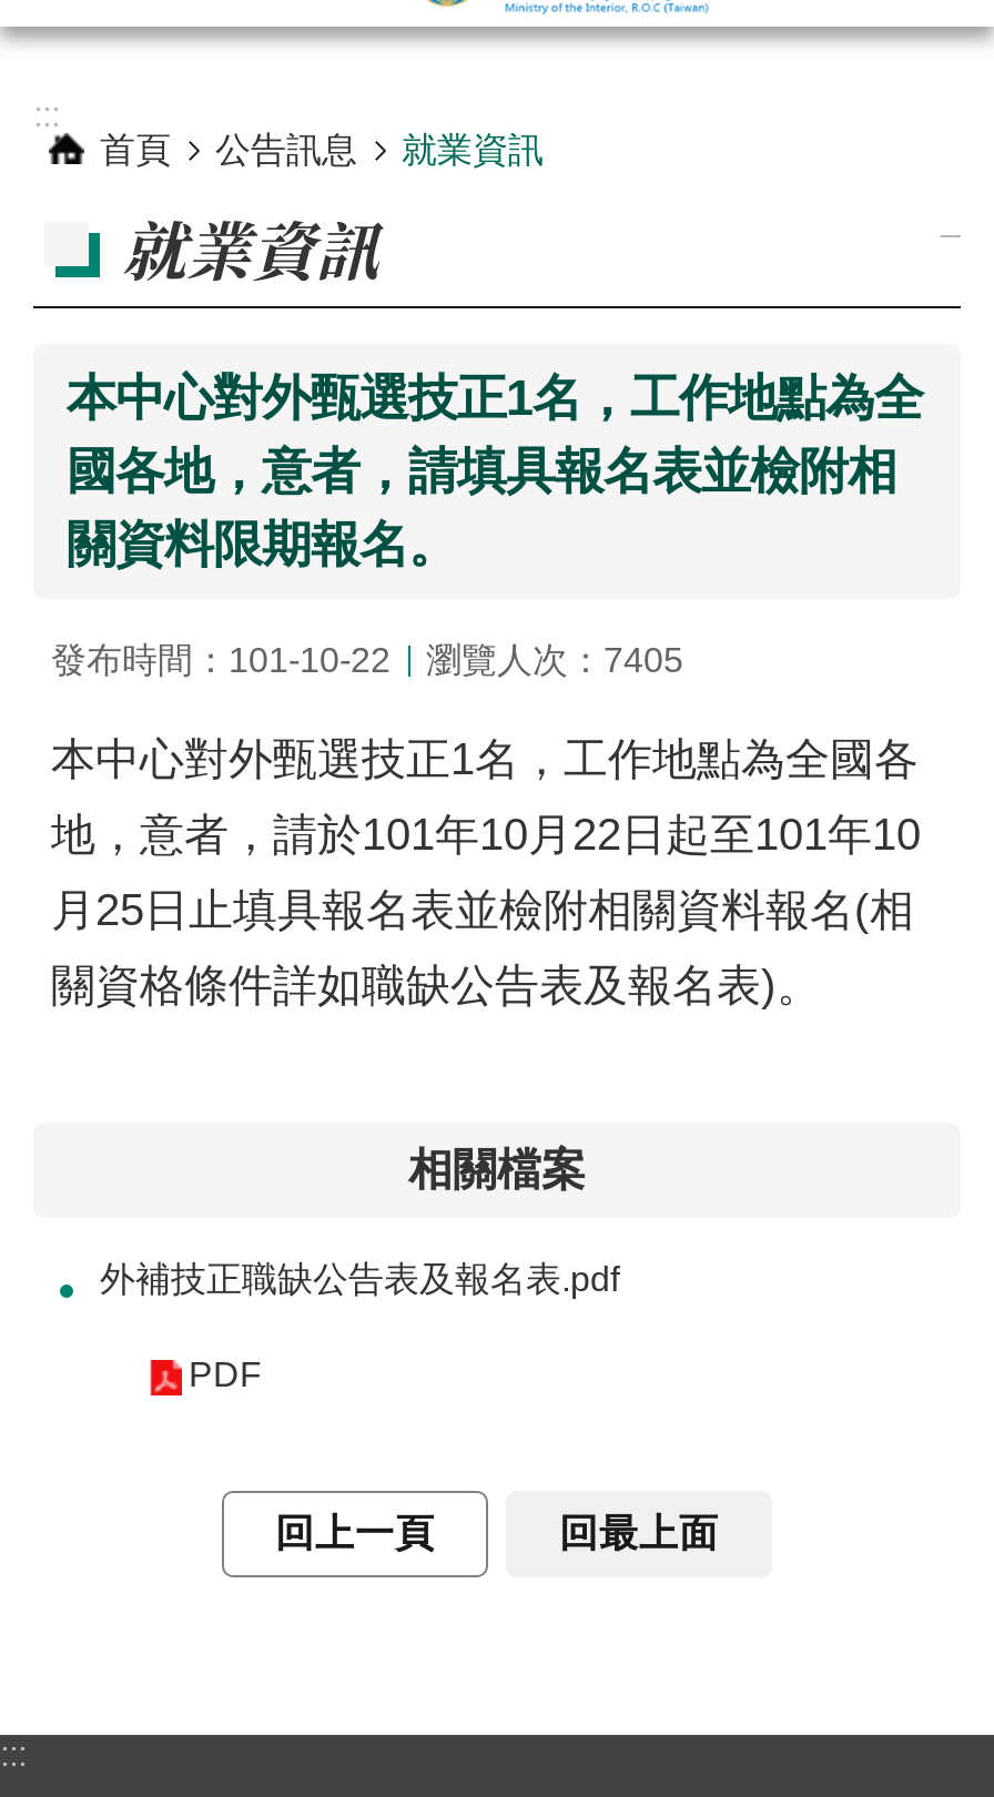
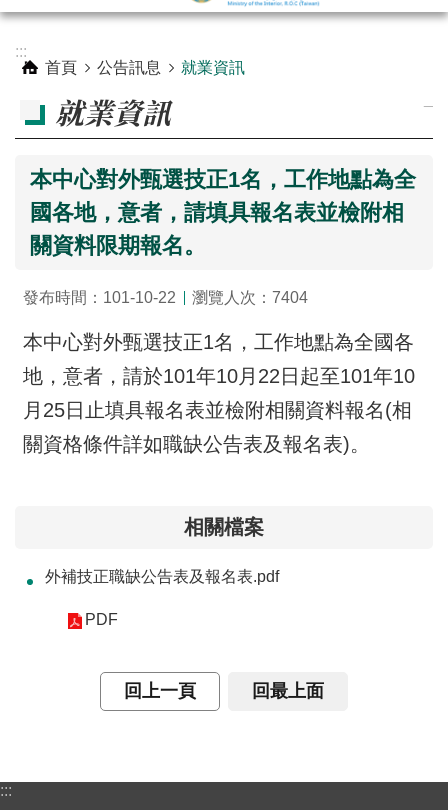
[51,641,683,679] 發布時間：101-10-22 瀏覽人次：7405 -> [23,289,308,306] 發布時間：101-10-22 瀏覽人次：7404

